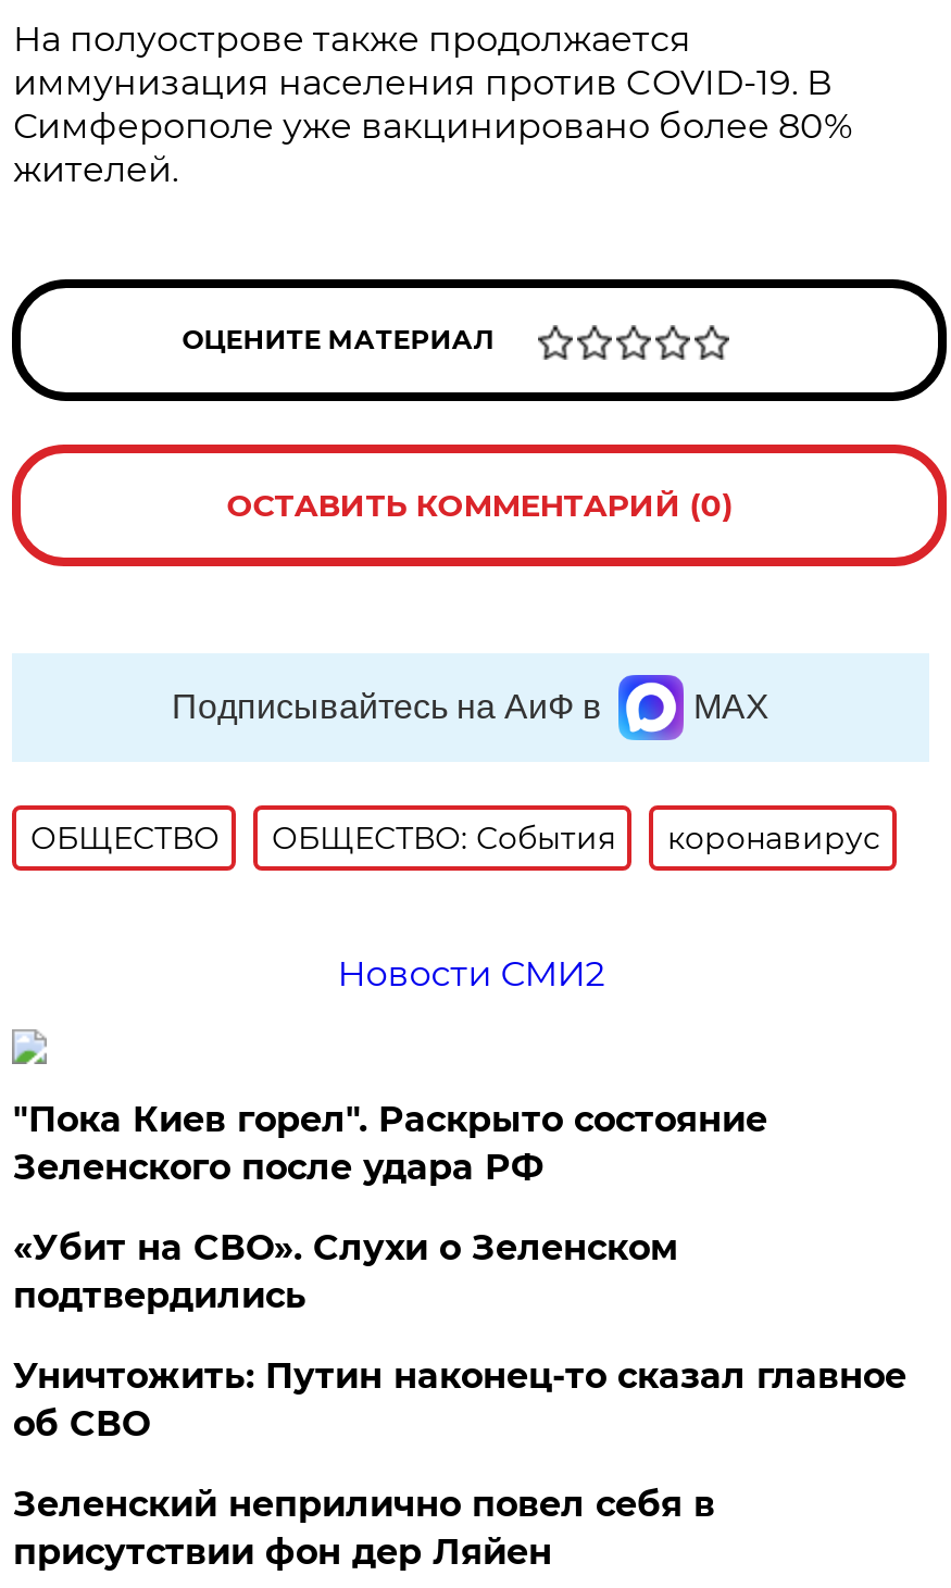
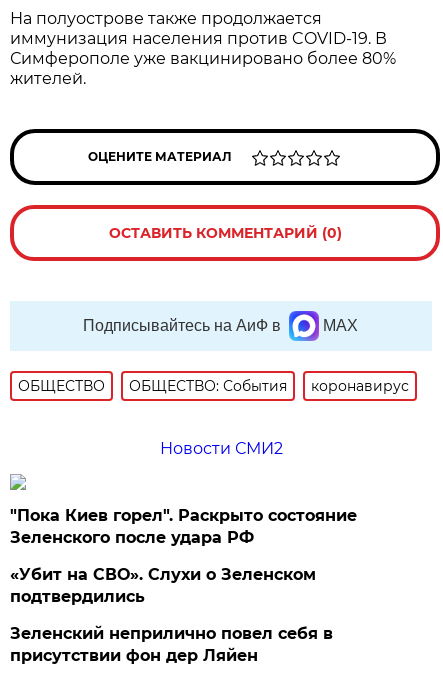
[13,1355,906,1445] Уничтожить: Путин наконец-то сказал главное | об СВО -> none

